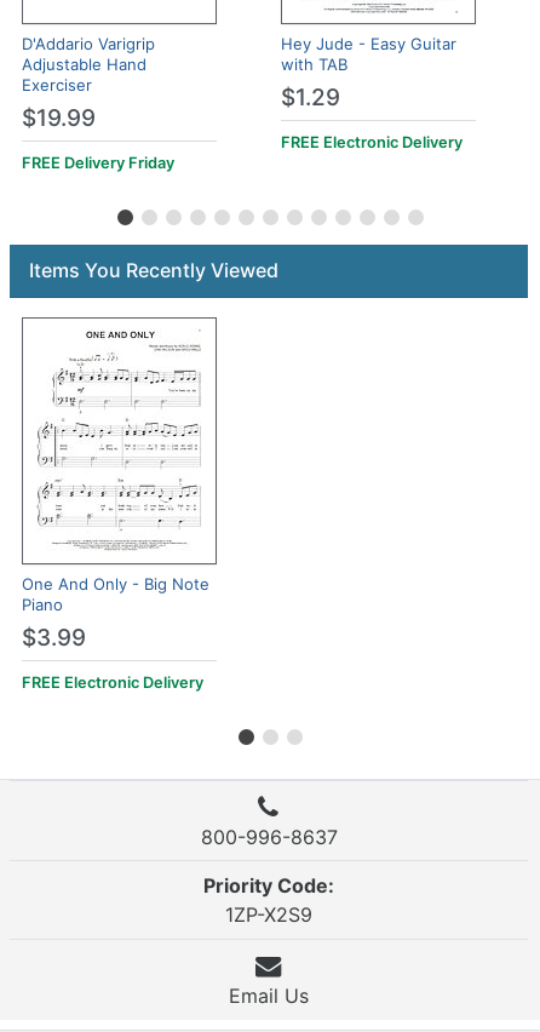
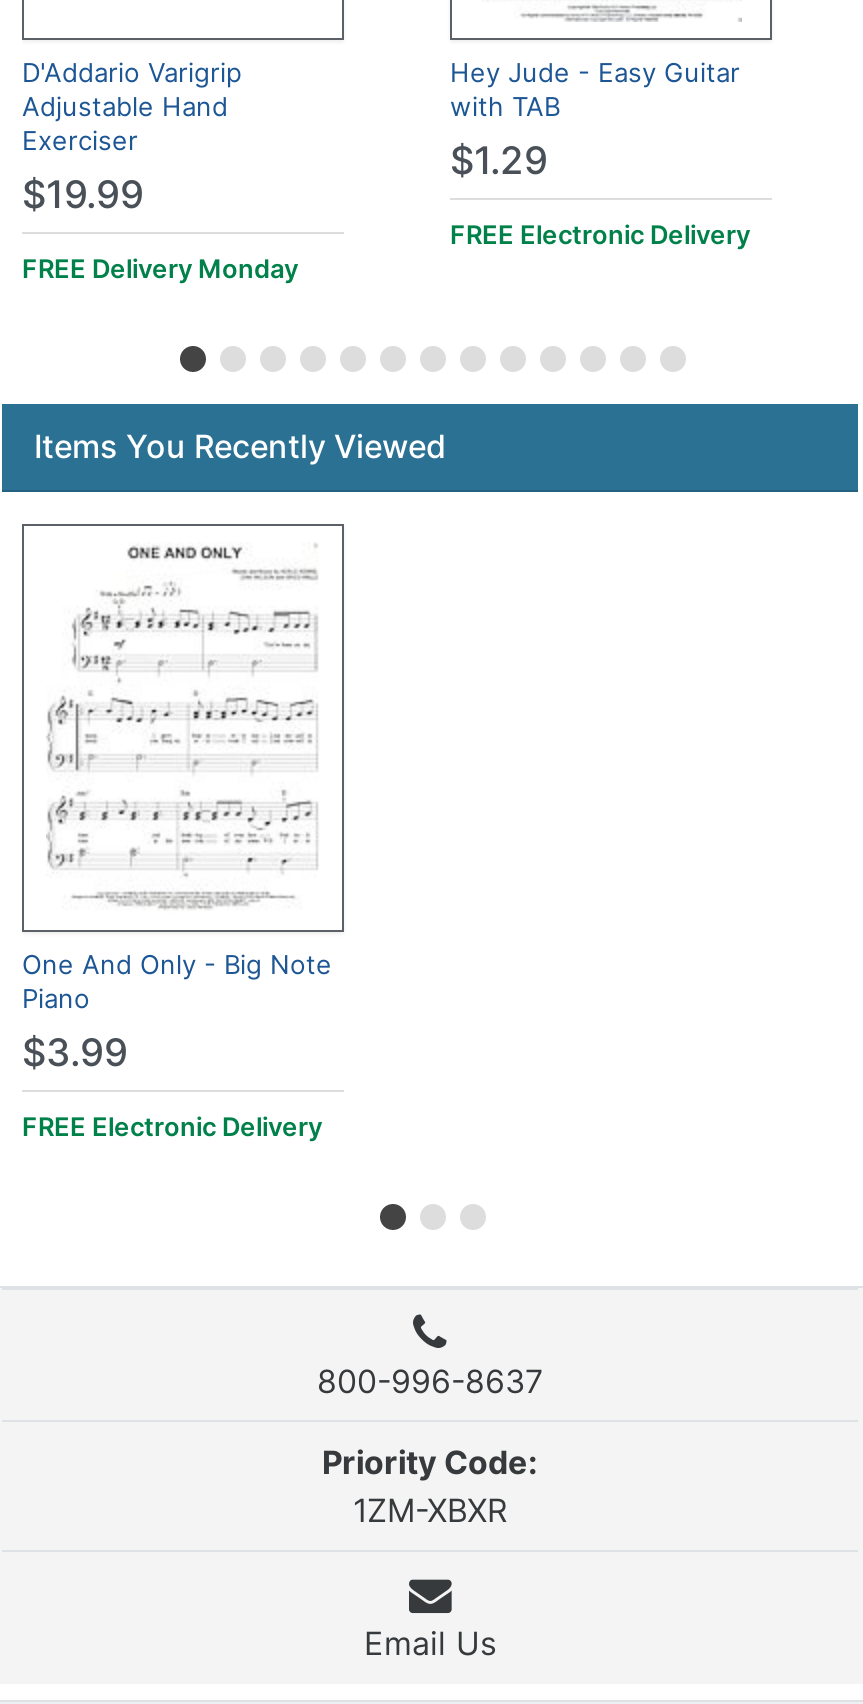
[22,153,174,172] FREE Delivery Friday -> [22,253,298,283] FREE Delivery Monday
[225,903,312,927] 1ZP-X2S9 -> [353,1491,507,1531] 1ZM-XBXR

